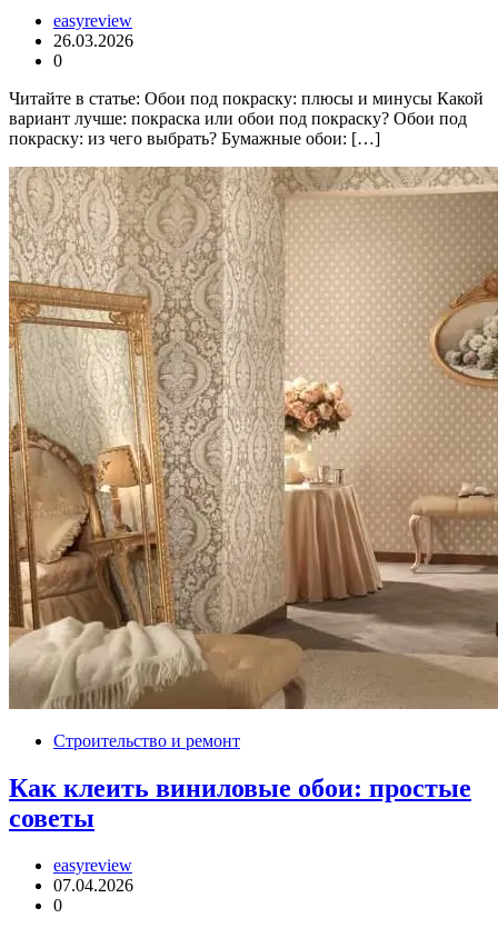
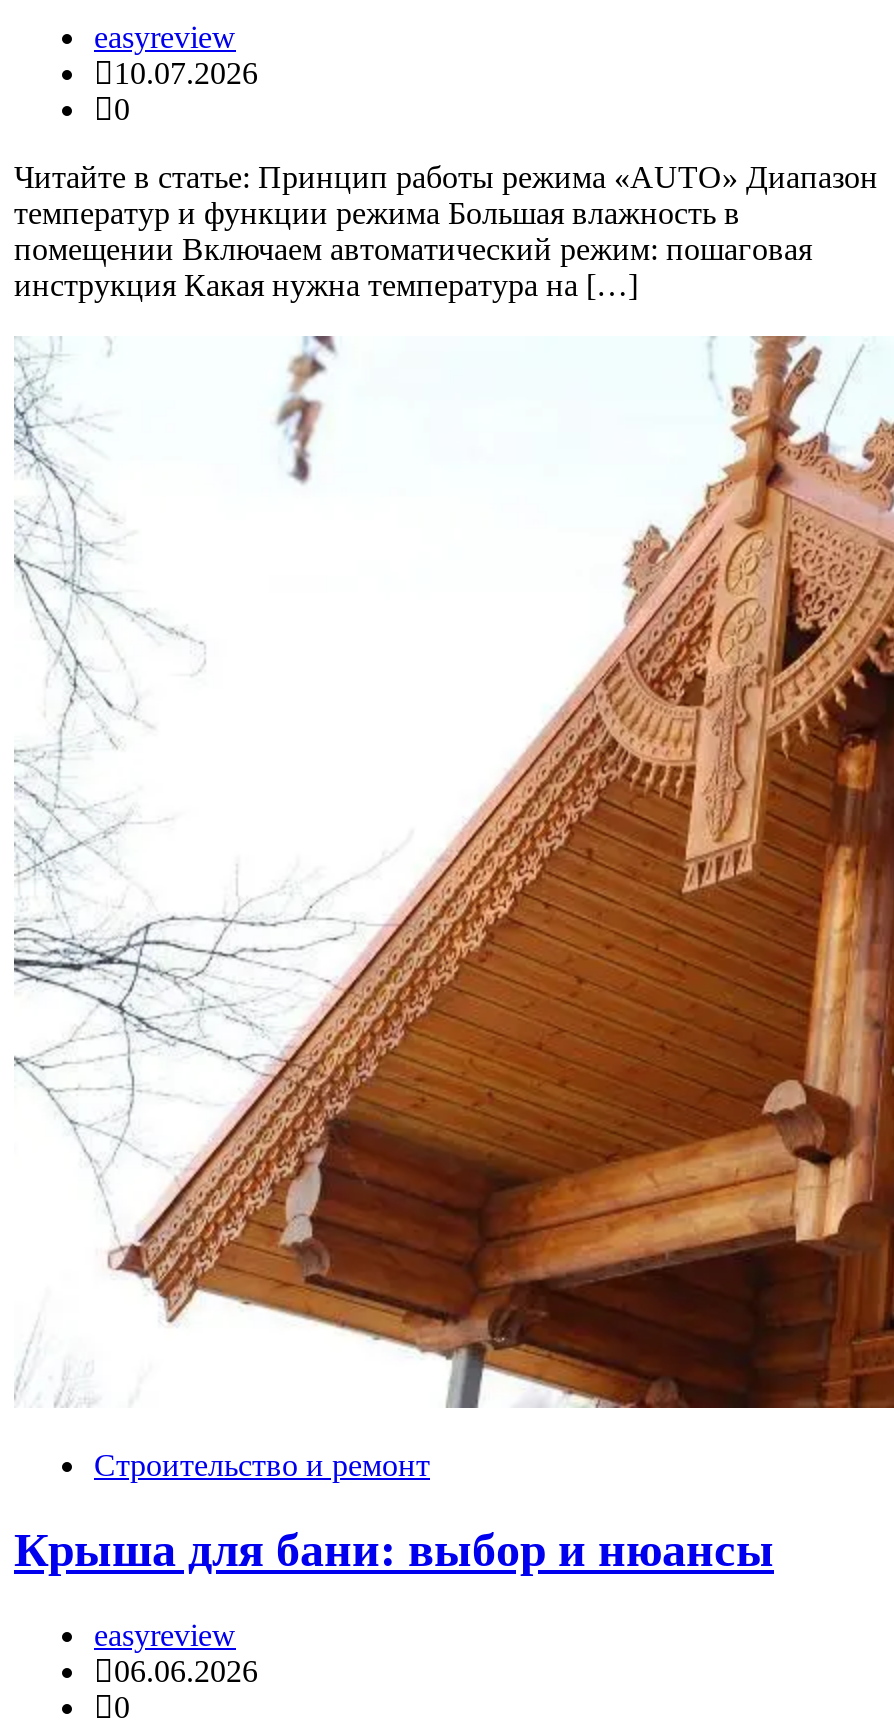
[53,32,133,50] 26.03.2026 -> [114,57,258,91] 10.07.2026
[9,89,484,148] Читайте в статье: Обои под покраску: плюсы и минусы Какой | вариант лучше: покраска или обои под покраску? Обои под | покраску: из чего выбрать? Бумажные обои: […] -> [14,161,878,303] Читайте в статье: Принцип работы режима «AUTO» Диапазон | температур и функции режима Большая влажность в | помещении Включаем автоматический режим: пошаговая | инструкция Какая нужна температура на […]
[8,166,495,710] [image] -> [14,378,888,1408] [image]
moved [53,732,240,751] -> [94,1449,430,1483]: Строительство и ремонт
[9,774,471,833] Как клеить виниловые обои: простые | советы -> [14,1525,774,1577] Крыша для бани: выбор и нюансы
[53,876,133,895] 07.04.2026 -> [114,1654,258,1688] 06.06.2026

